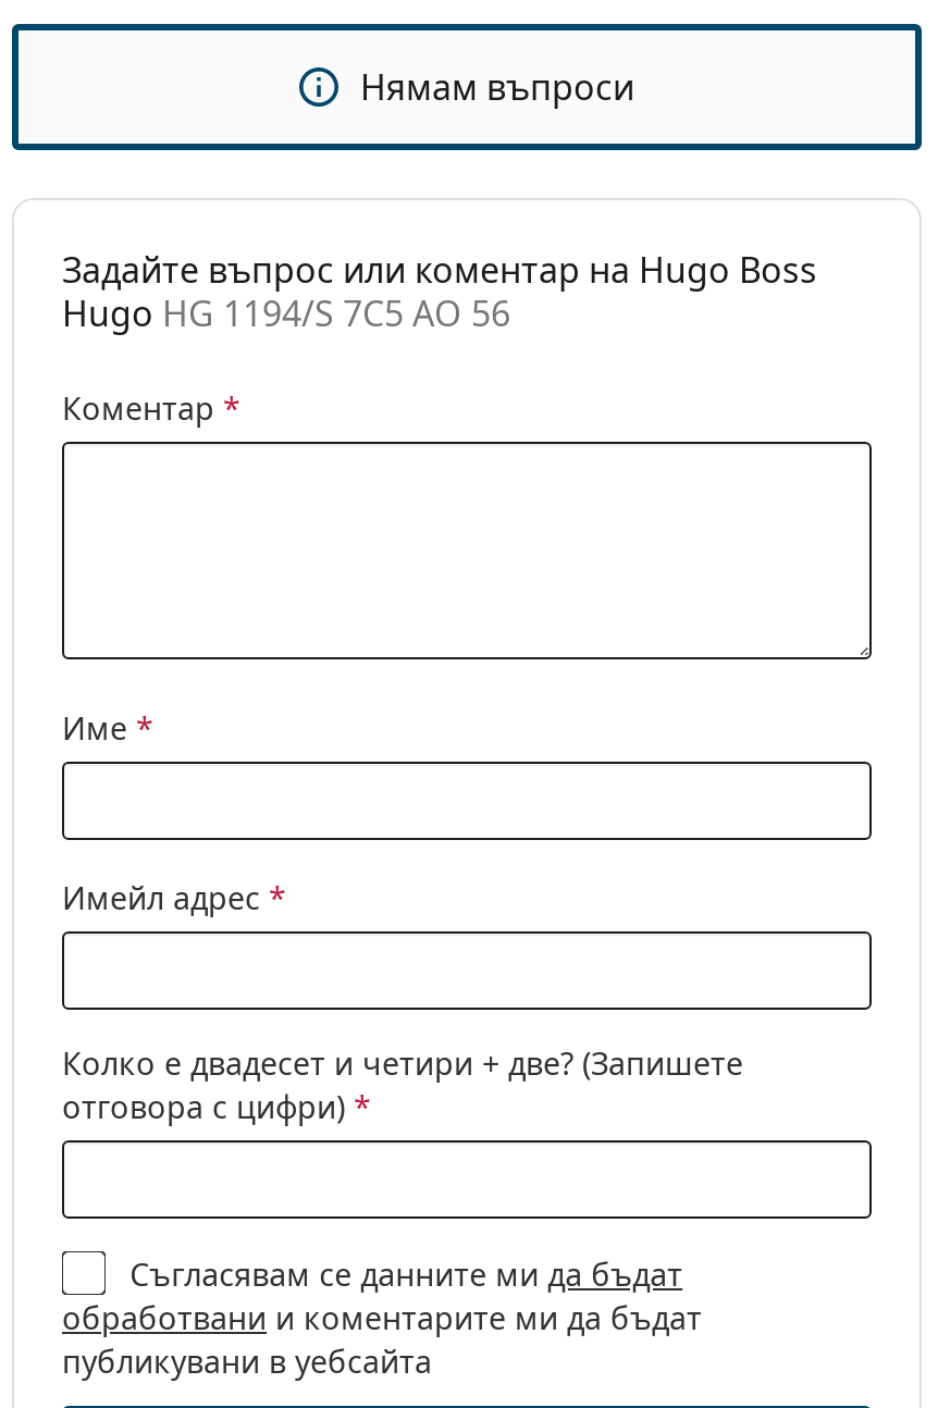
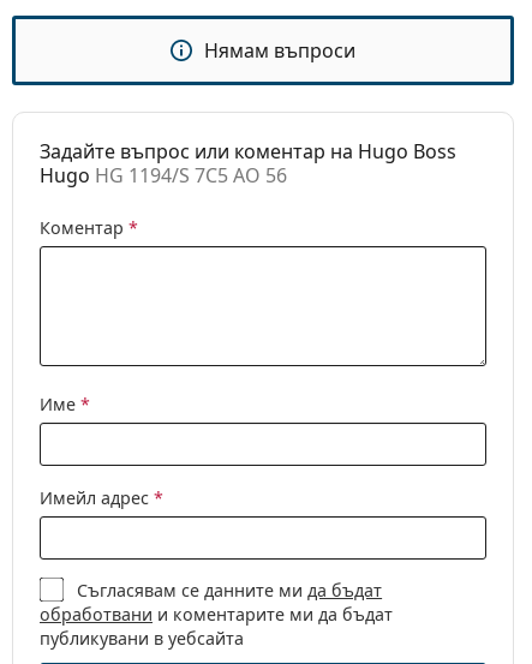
[62,1042,743,1127] Колко е двадесет и четири + две? (Запишете | отговора с цифри) * -> none

